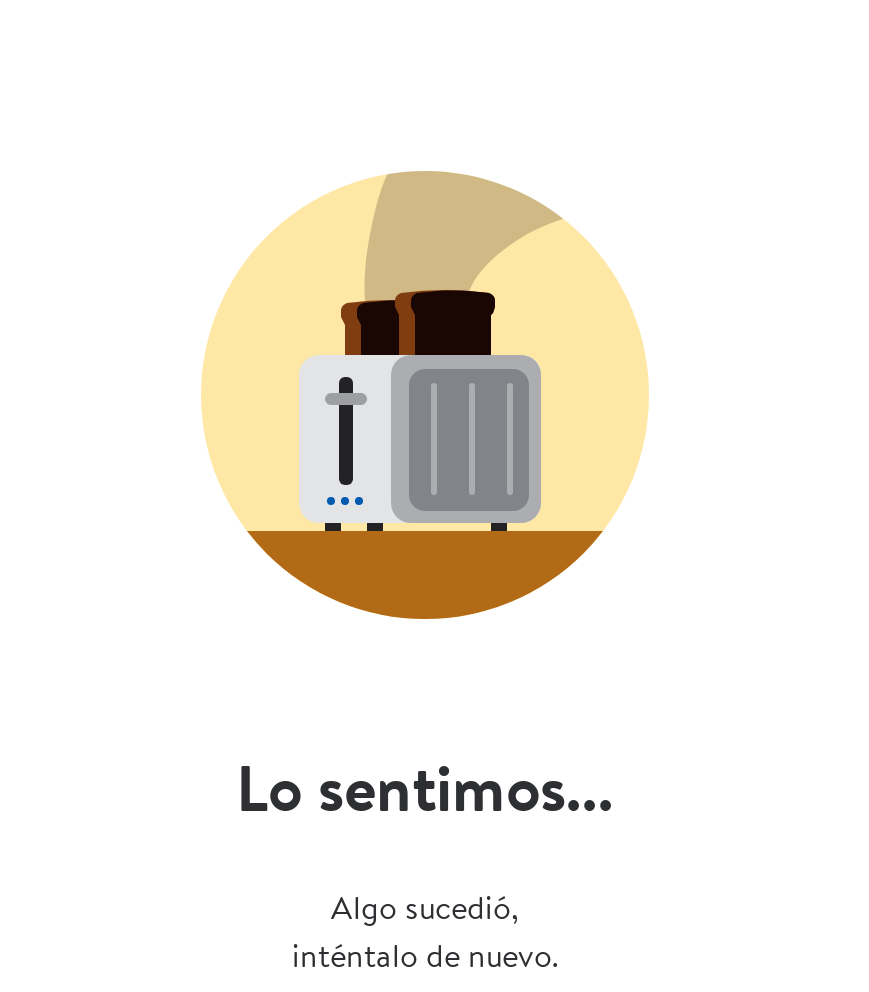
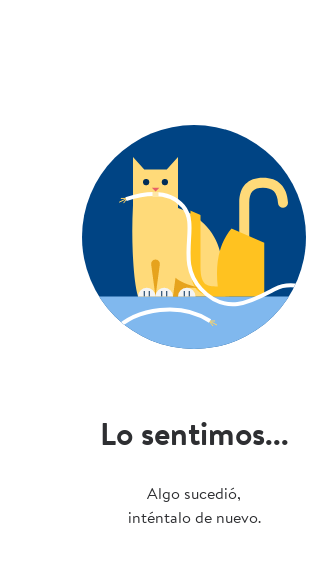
[201,169,649,621] [image] -> [81,124,307,350] [image]

